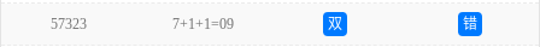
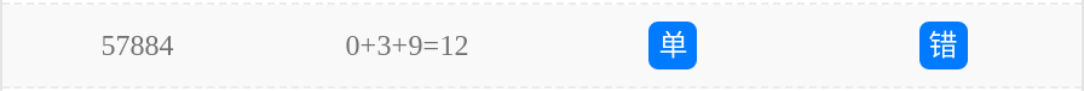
[50,16,343,33] 57323 | 7+1+1=09 | 双 -> [101,29,688,62] 57884 | 0+3+9=12 | 单

